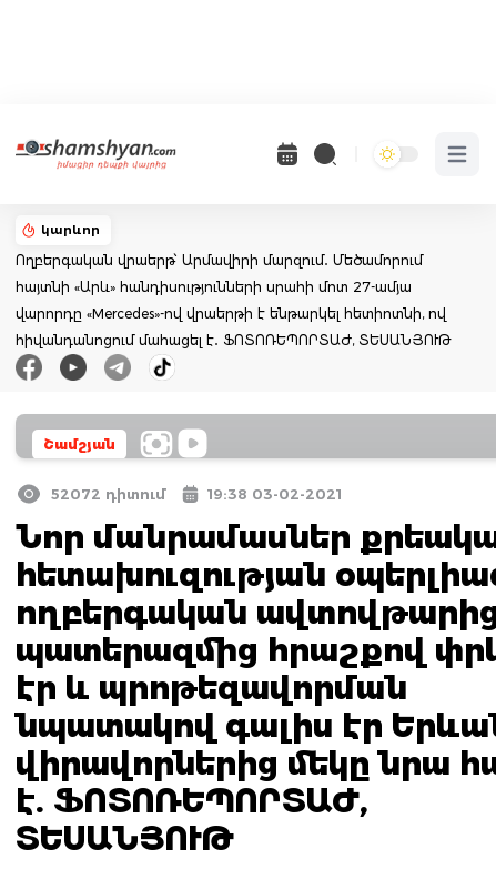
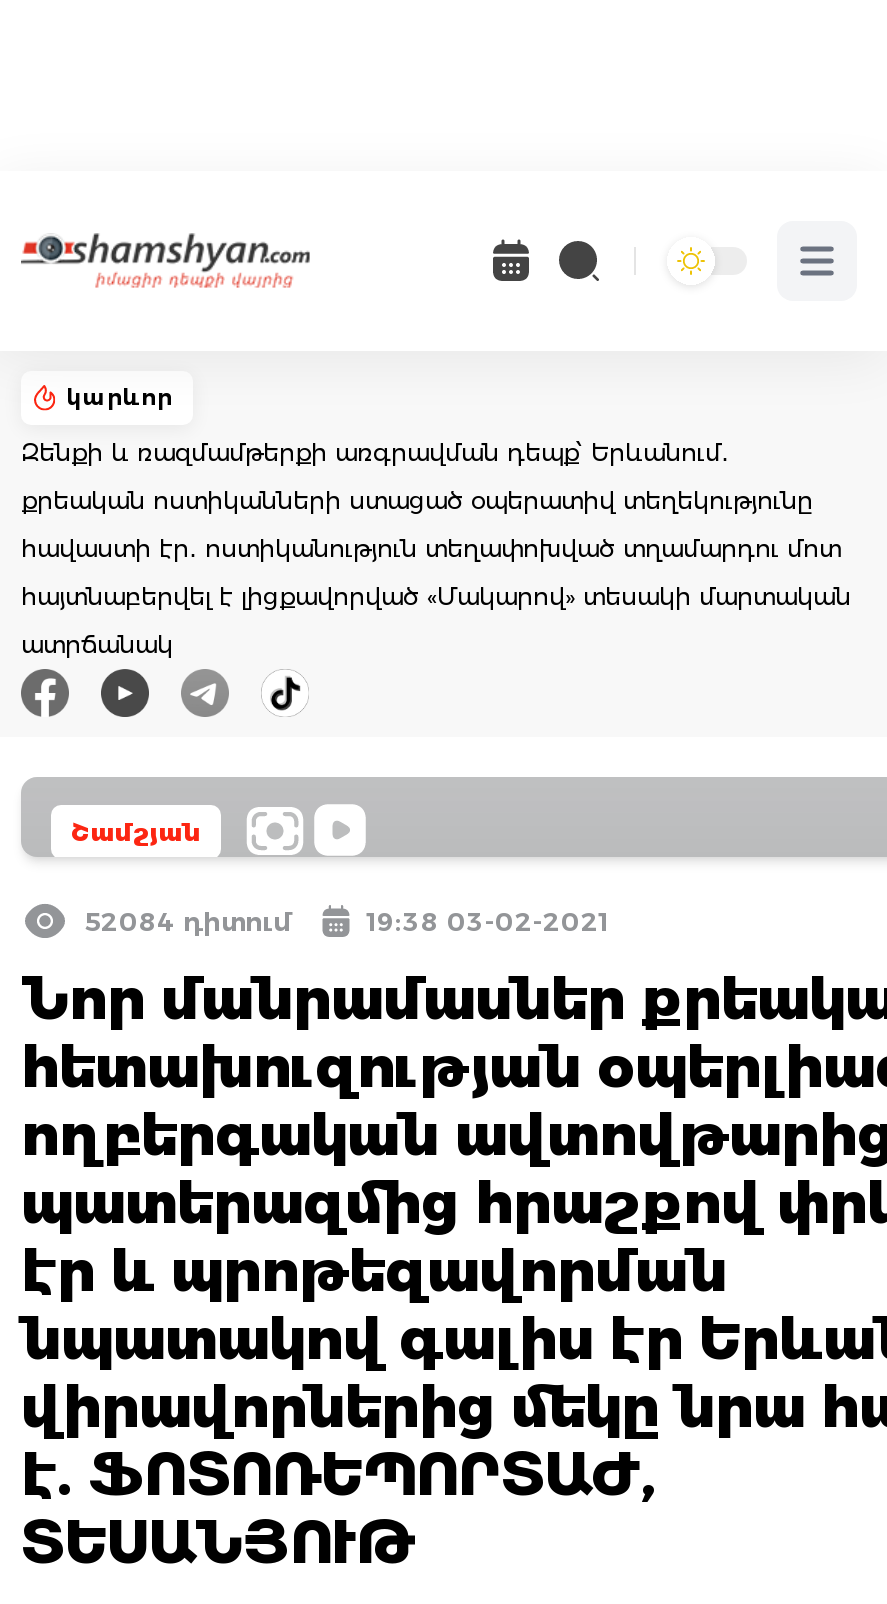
[16,252,451,348] Ողբերգական վրաերթ՝ Արմավիրի մարզում․ Մեծամորում | հայտնի «Արև» հանդիսությունների սրահի մոտ 27-ամյա | վարորդը «Mercedes»-ով վրաերթի է ենթարկել հետիոտնի, ով | հիվանդանոցում մահացել է․ ՖՈՏՈՌԵՊՈՐՏԱԺ, ՏԵՍԱՆՅՈՒԹ -> [21,437,851,659] Զենքի և ռազմամթերքի առգրավման դեպք՝ Երևանում․ | քրեական ոստիկանների ստացած օպերատիվ տեղեկությունը | հավաստի էր․ ոստիկանություն տեղափոխված տղամարդու մոտ | հայտնաբերվել է լիցքավորված «Մակարով» տեսակի մարտական | ատրճանակ
[51,485,165,502] 52072 դիտում -> [85,904,291,936] 52084 դիտում

